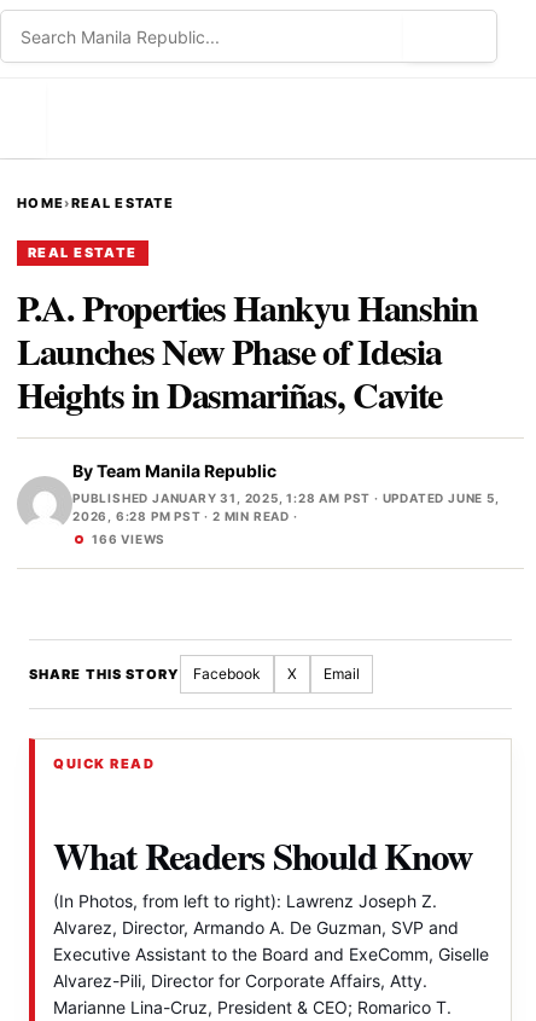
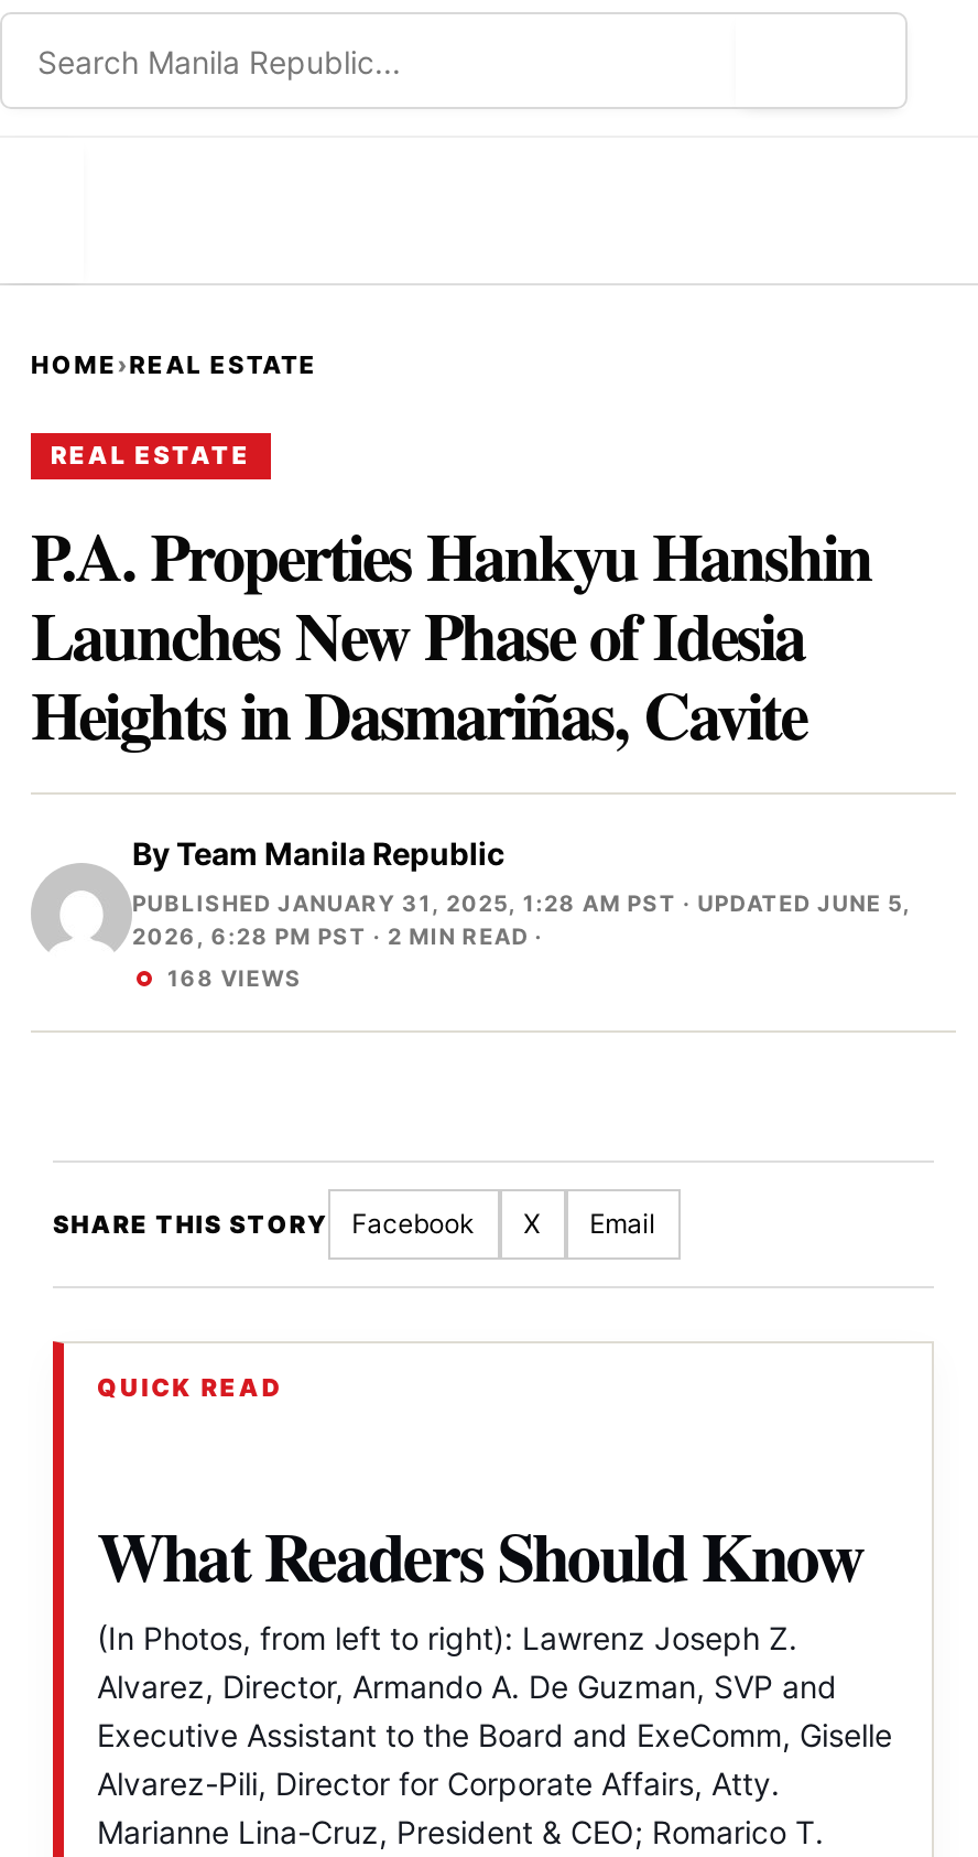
[92,532,166,546] 166 VIEWS -> [167,964,302,991] 168 VIEWS

